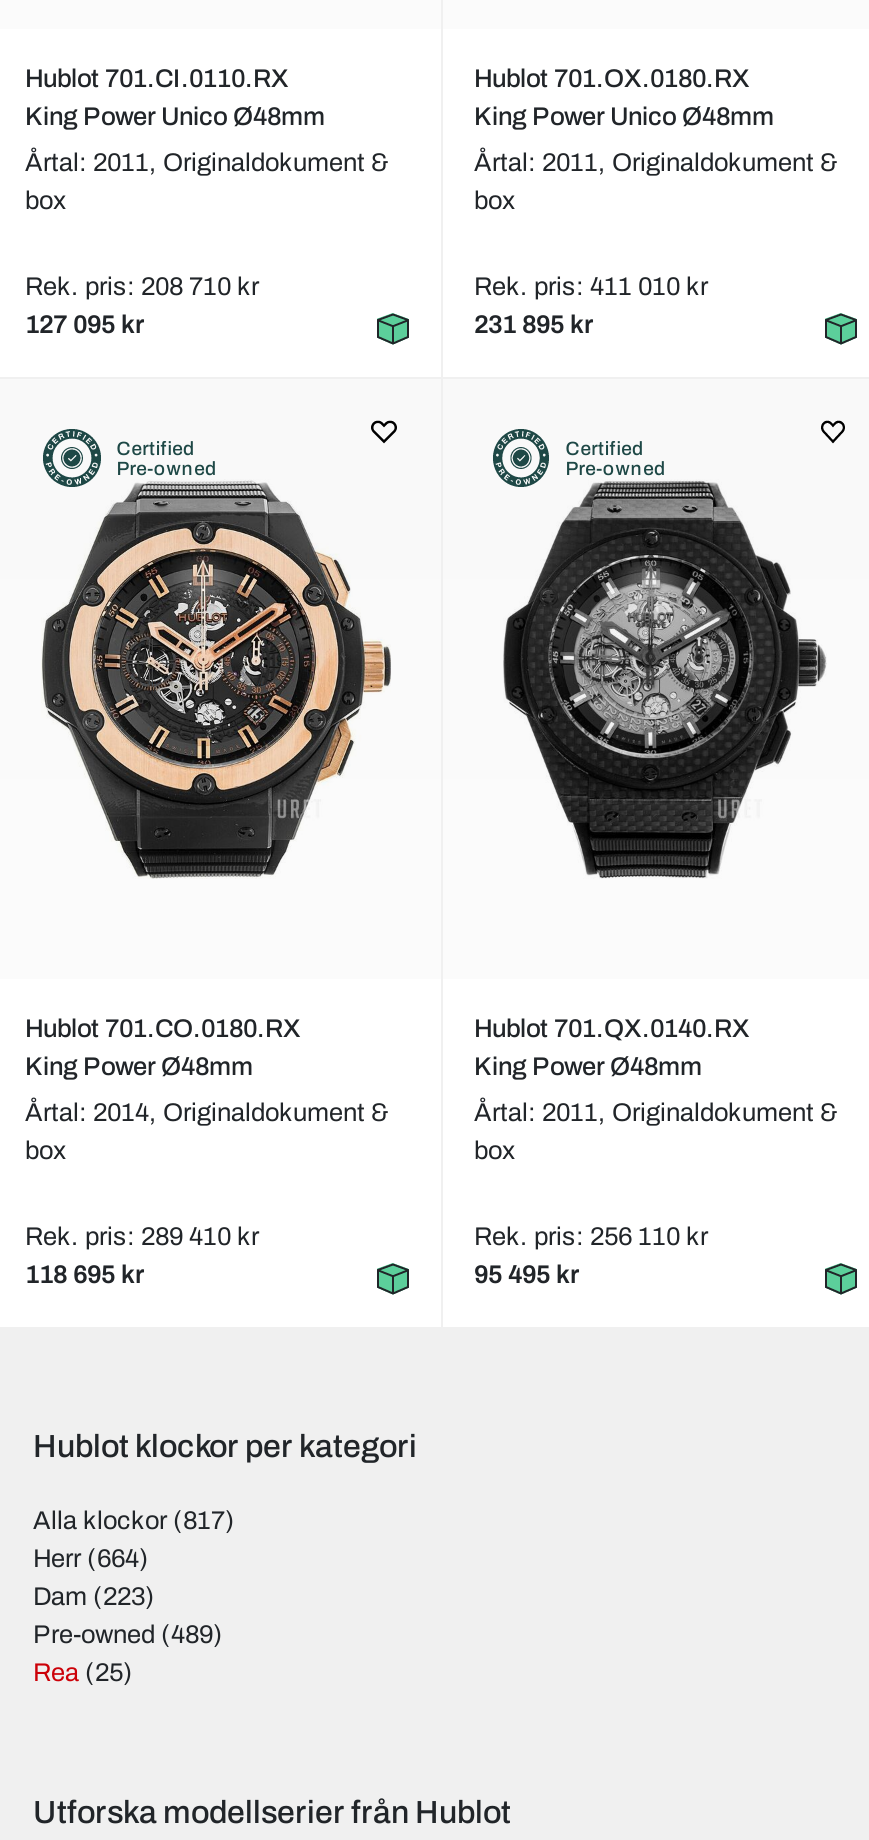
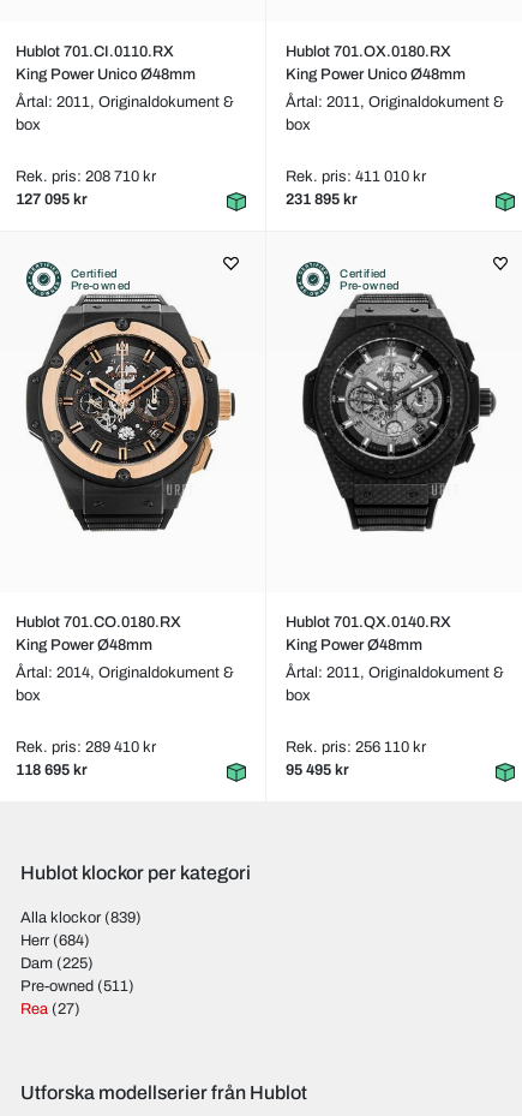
[33,1507,235,1535] Alla klockor (817) -> [20,909,142,926] Alla klockor (839)
[33,1545,149,1573] Herr (664) -> [20,932,90,949] Herr (684)
[33,1583,155,1611] Dam (223) -> [20,955,94,972] Dam (225)
[33,1621,223,1649] Pre-owned (489) -> [20,978,134,995] Pre-owned (511)
[33,1659,133,1687] Rea (25) -> [20,1001,80,1017] Rea (27)

